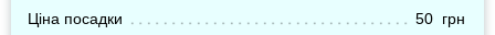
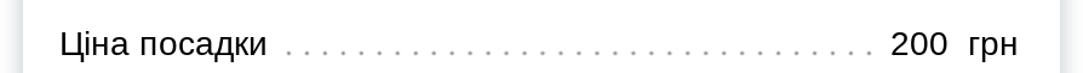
[415,10,465,27] 50 грн -> [890,24,1019,62] 200 грн

